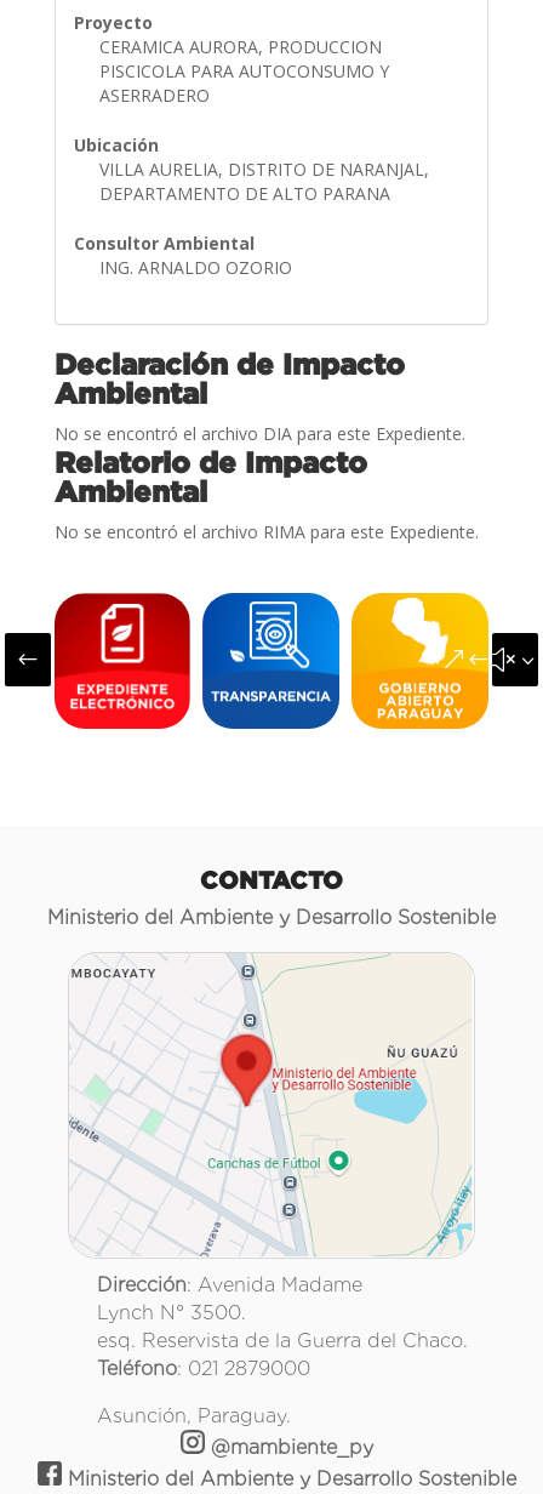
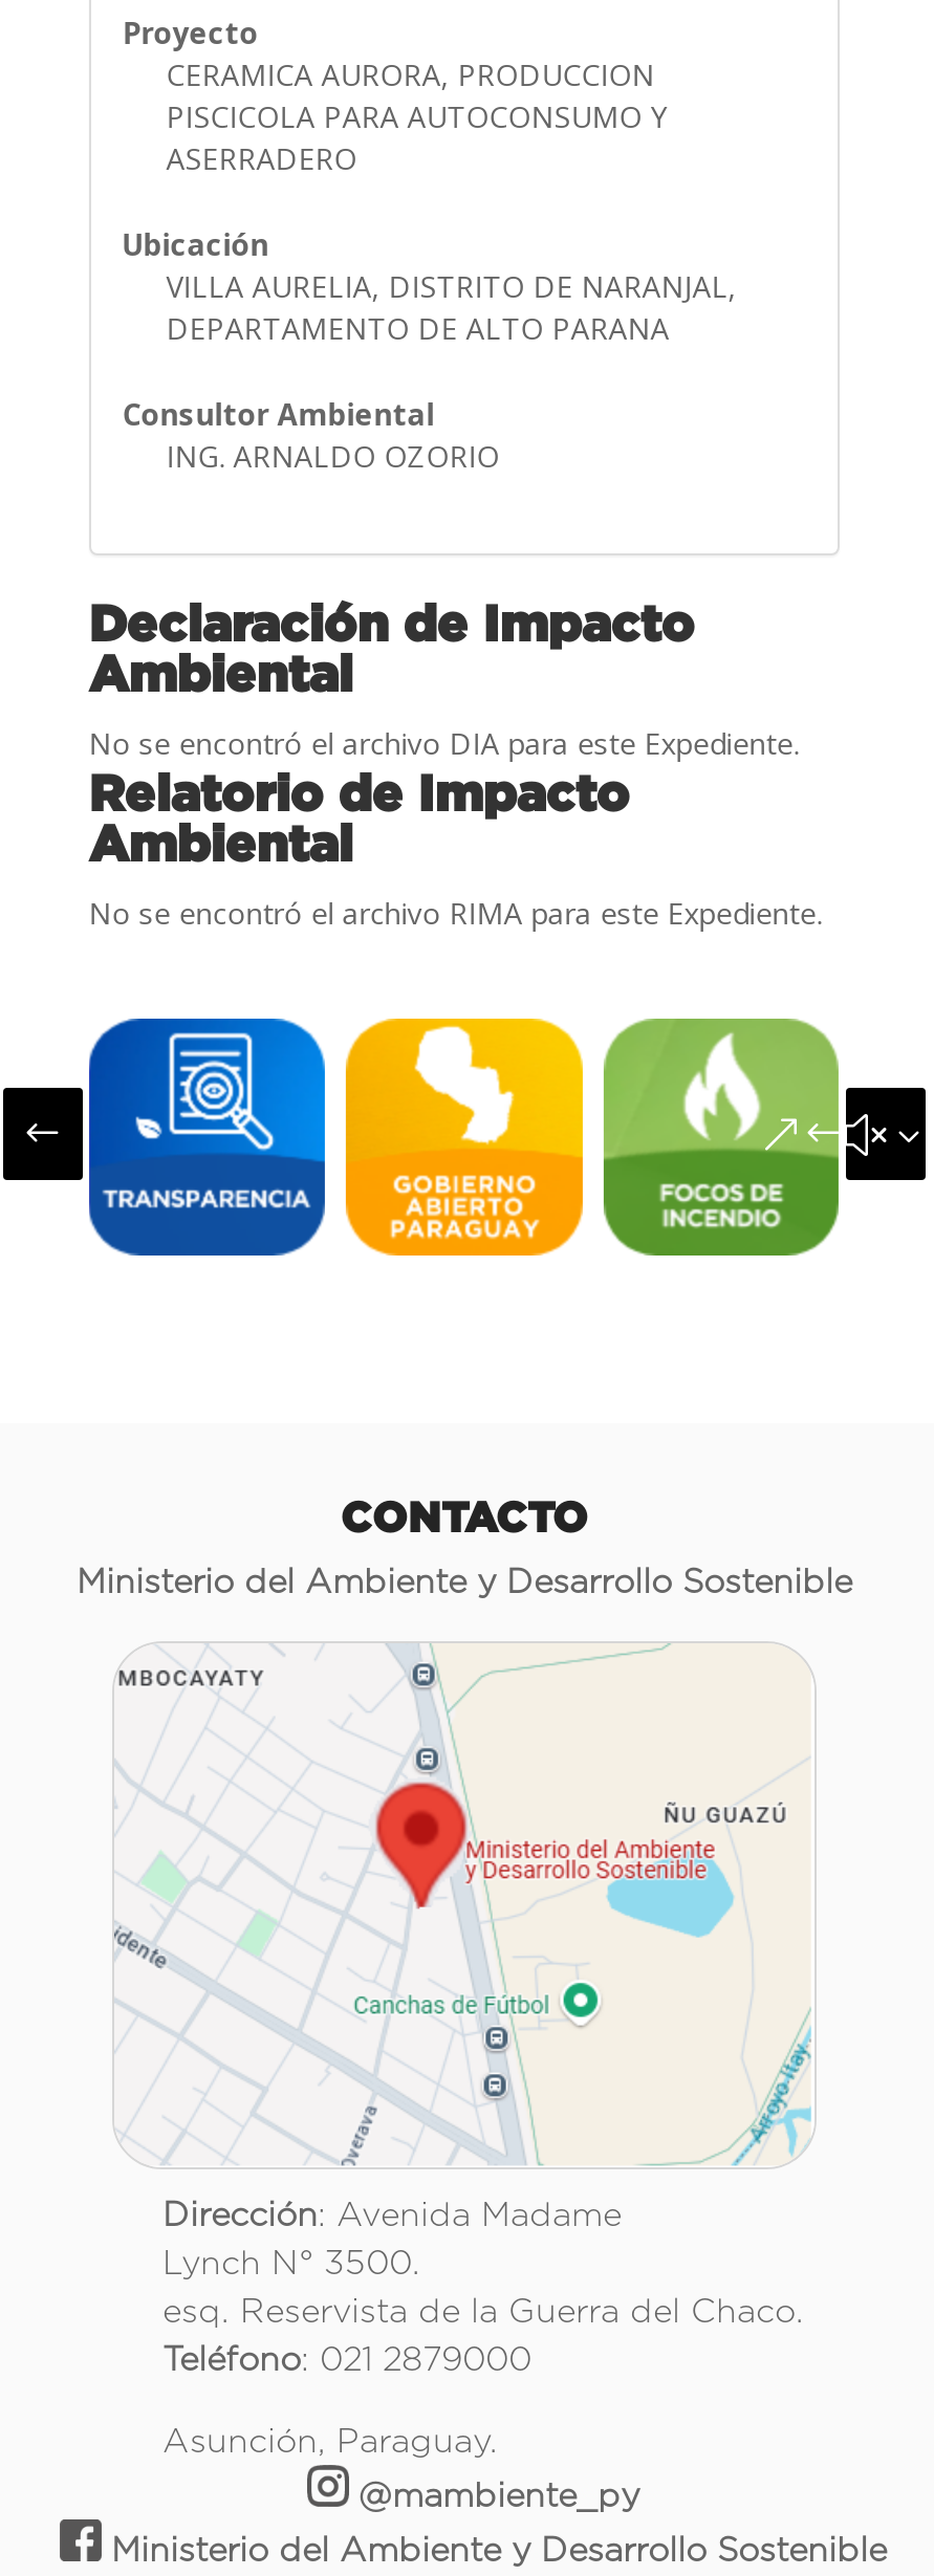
[53,592,192,730] [image] -> [87,1017,328,1258] [image]
[201,592,341,730] [image] -> [343,1017,586,1258] [image]
[350,592,490,730] [image] -> [601,1017,840,1258] [image]

